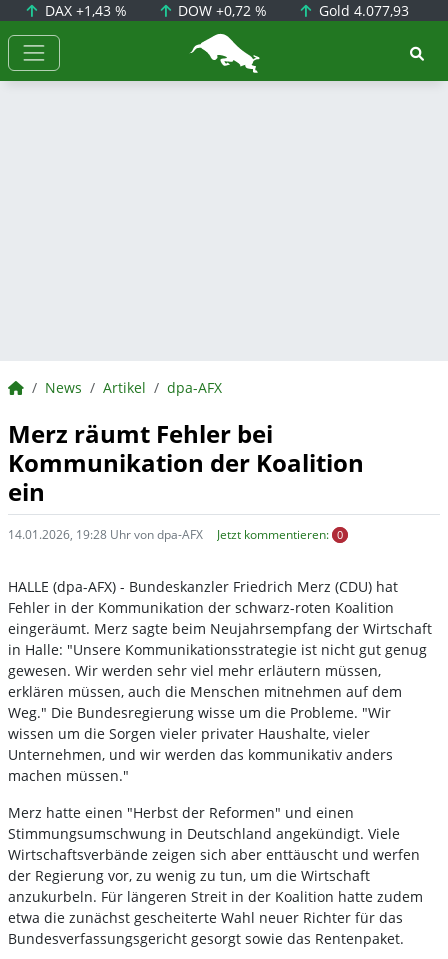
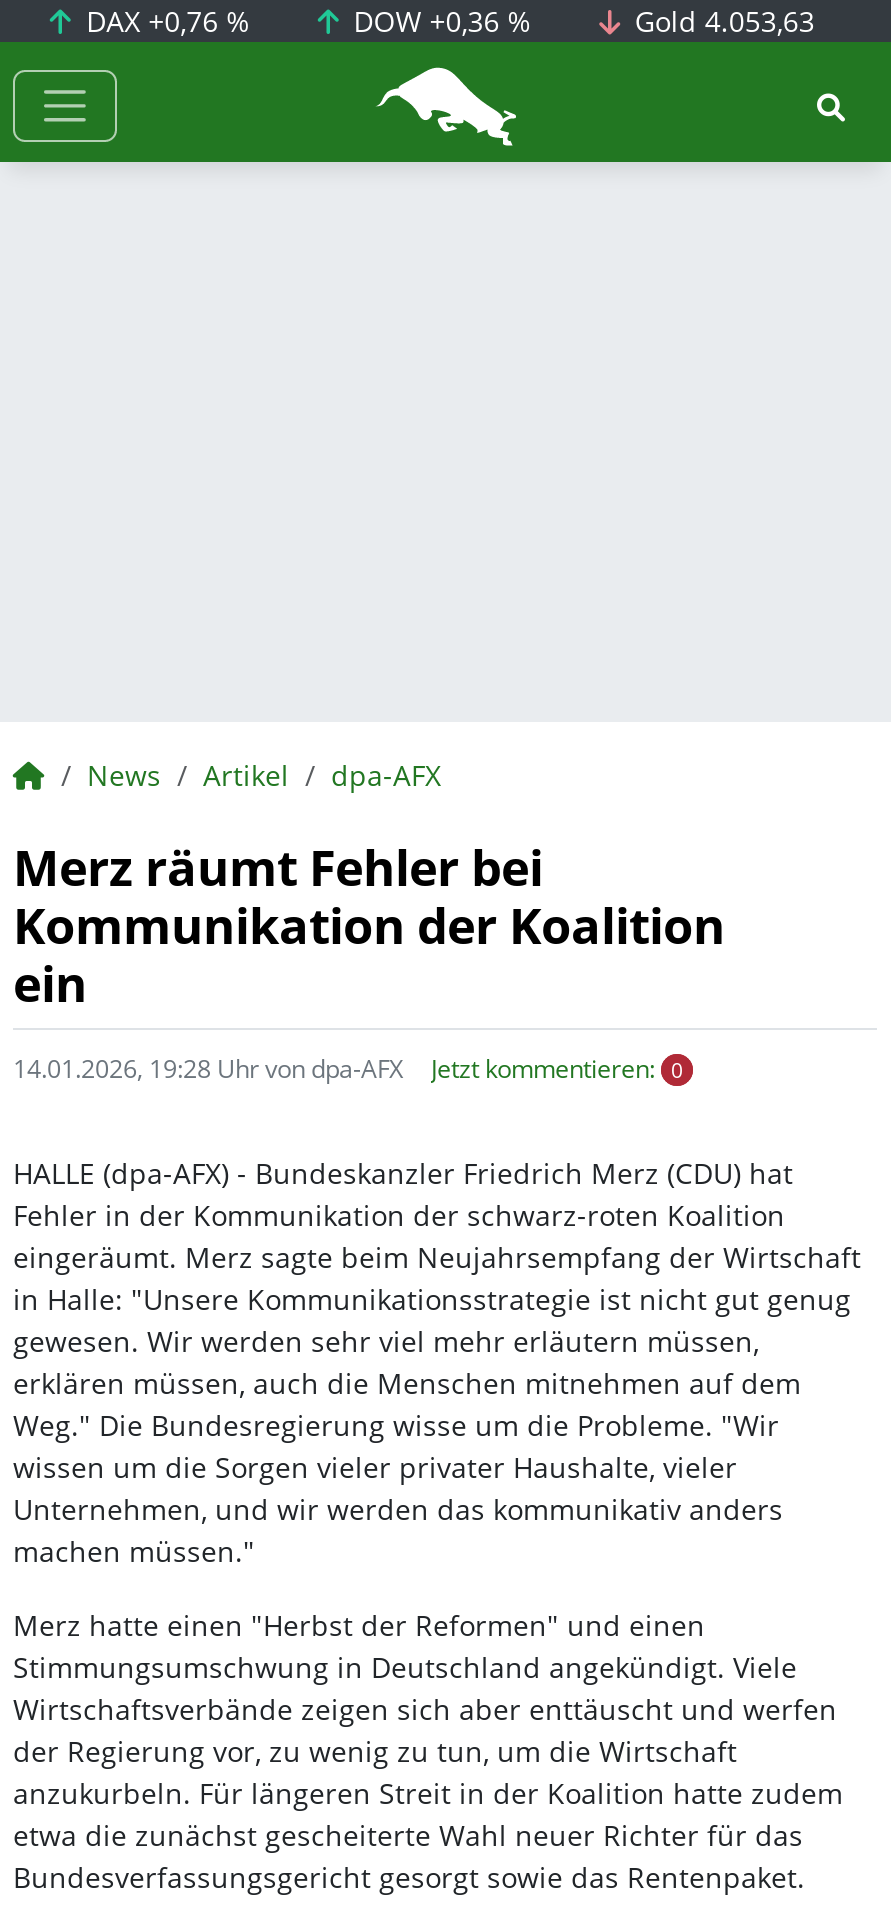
[41,1,127,20] DAX +1,43 % -> [78,2,250,40] DAX +0,76 %
[174,1,267,20] DOW +0,72 % -> [345,2,531,40] DOW +0,36 %
[315,1,409,20] Gold 4.077,93 -> [627,2,815,40] Gold 4.053,63

